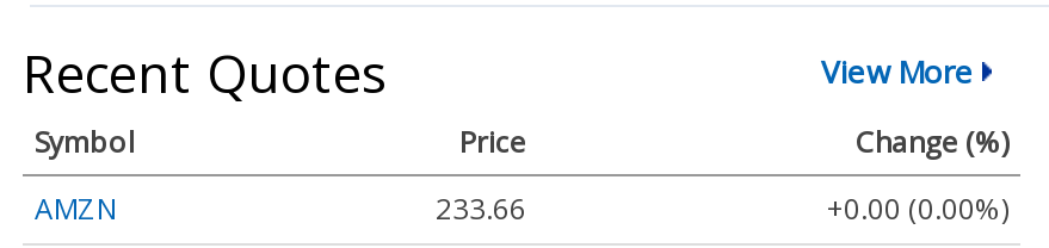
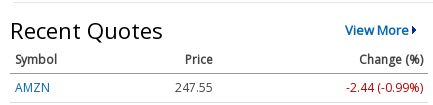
[436,187,526,228] 233.66 -> [175,78,213,95] 247.55
[827,187,1008,228] +0.00 (0.00%) -> [346,78,423,95] -2.44 (-0.99%)

